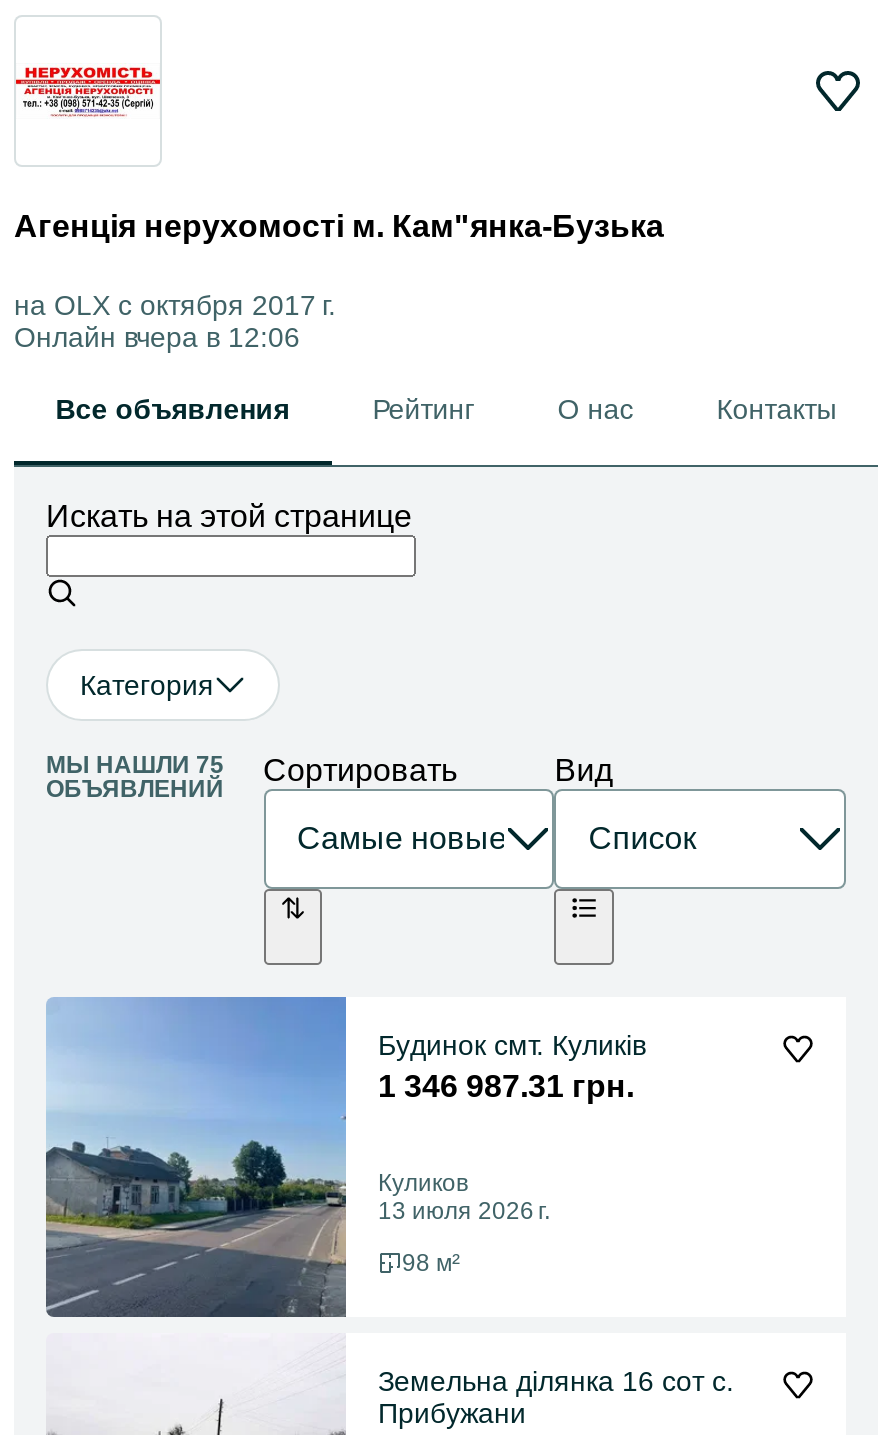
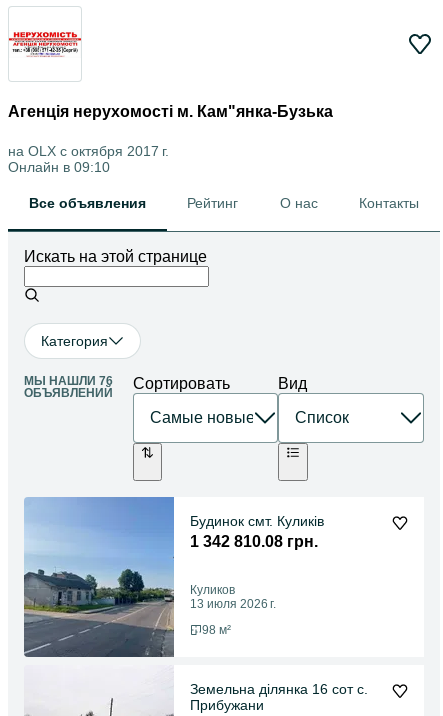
[14,320,300,352] Онлайн вчера в 12:06 -> [8,158,110,174] Онлайн в 09:10
[46,750,457,786] МЫ НАШЛИ 75 Сортировать -> [24,373,229,391] МЫ НАШЛИ 76 Сортировать
[378,1069,634,1103] 1 346 987.31 грн. -> [190,533,318,550] 1 342 810.08 грн.

